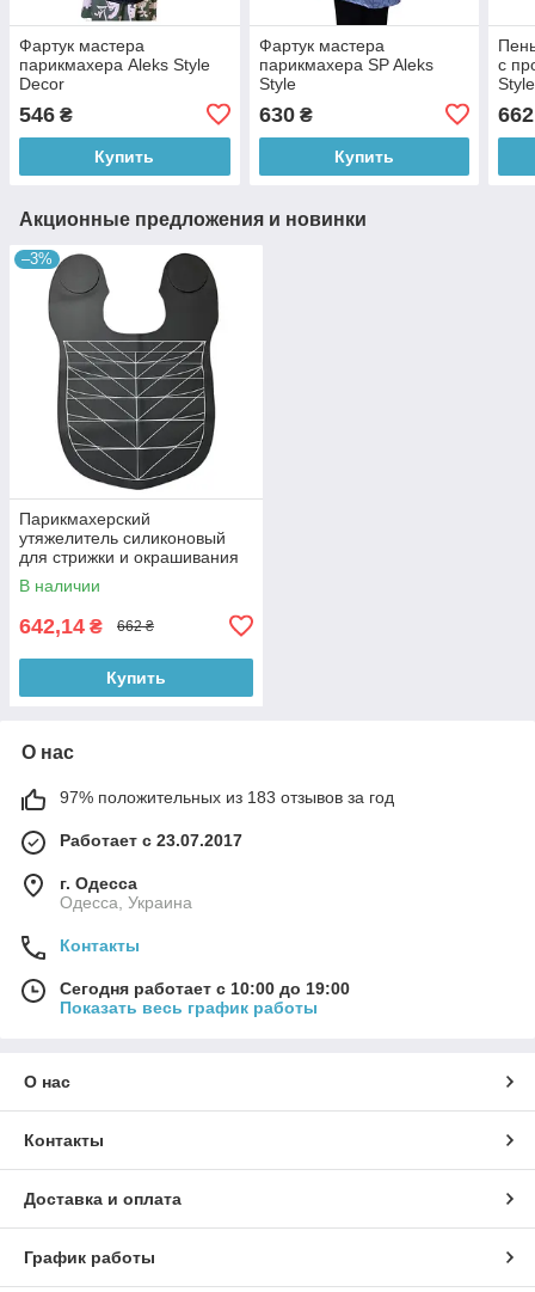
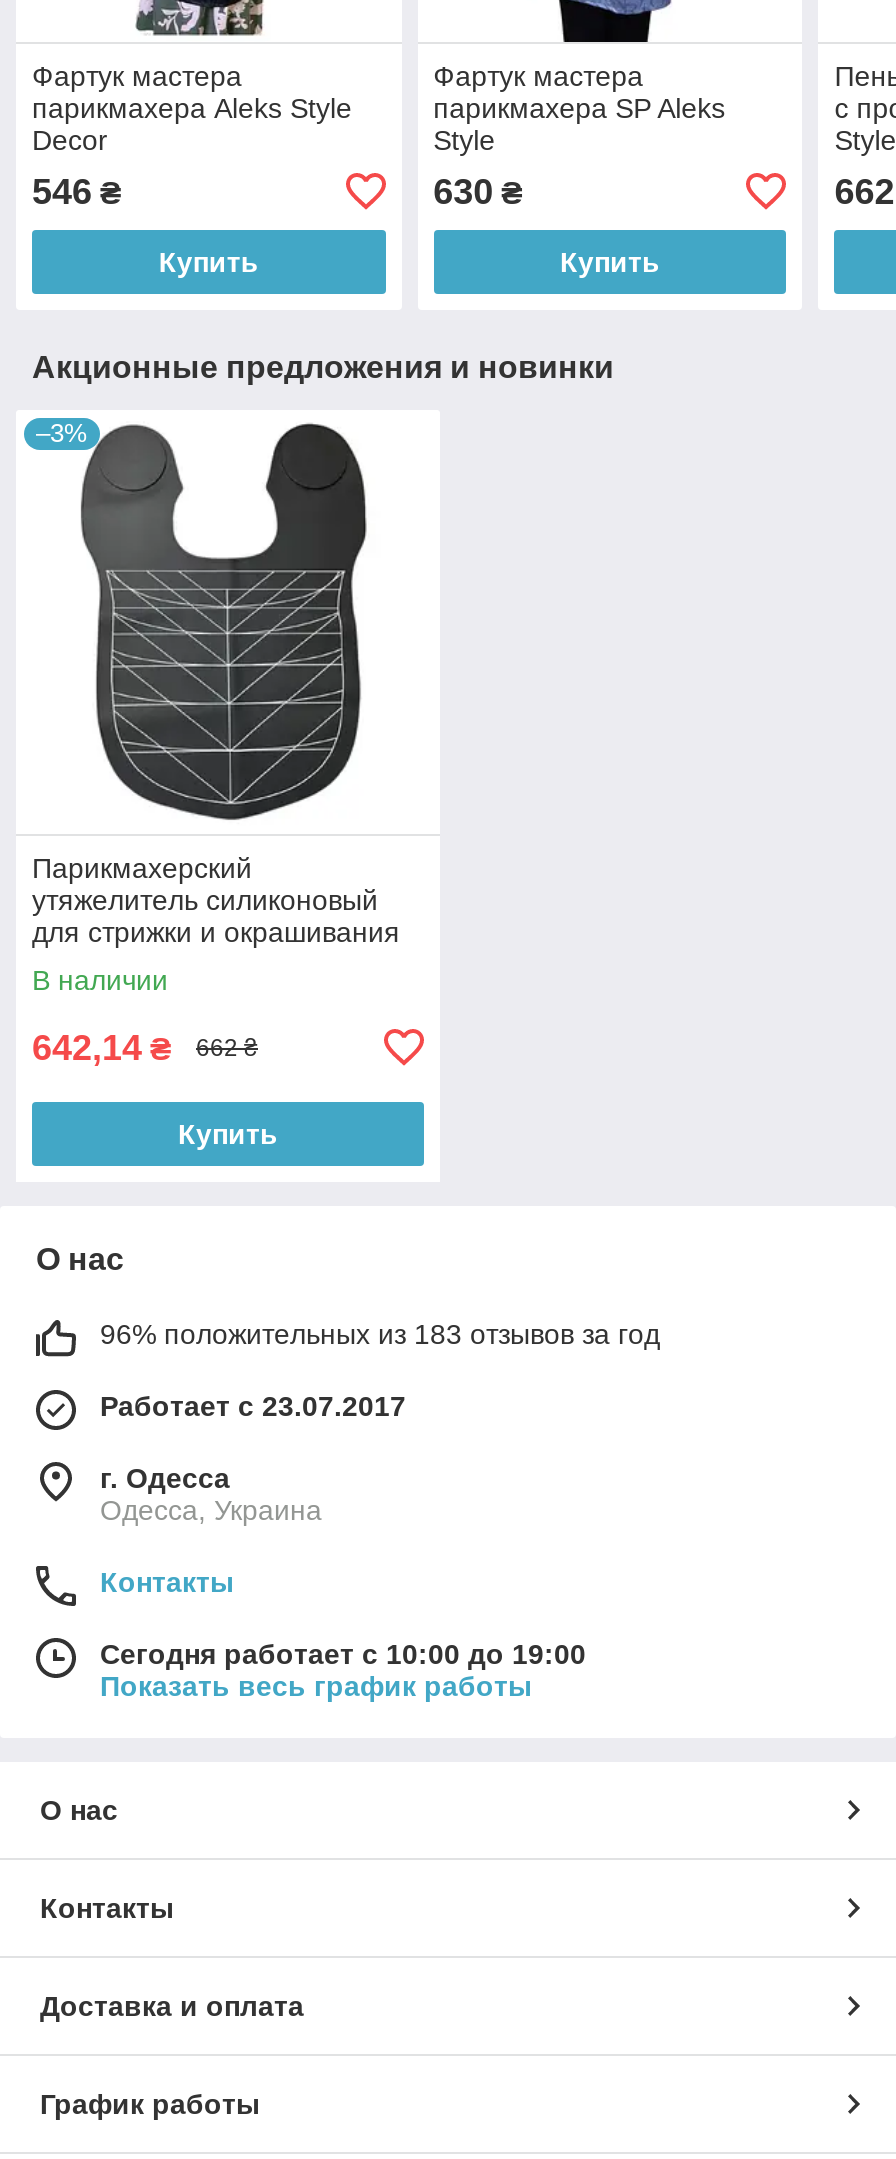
[60,787,394,807] 97% положительных из 183 отзывов за год -> [100,1318,660,1350] 96% положительных из 183 отзывов за год

